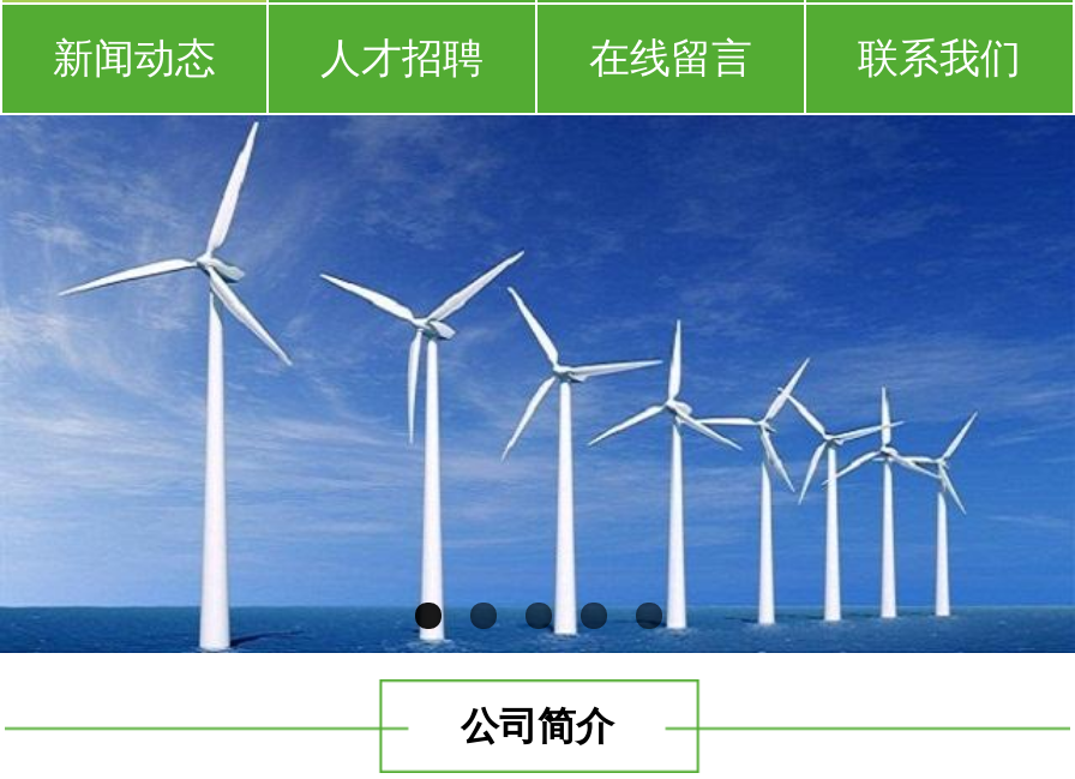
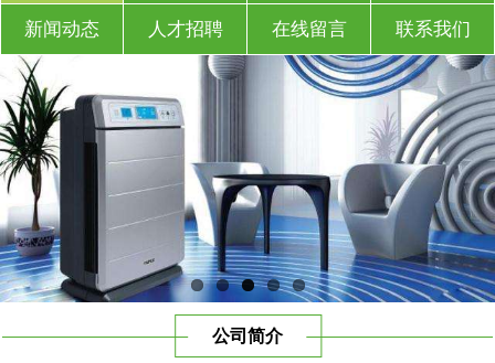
[7,113,1068,655] [image] -> [3,54,492,303] [image]

